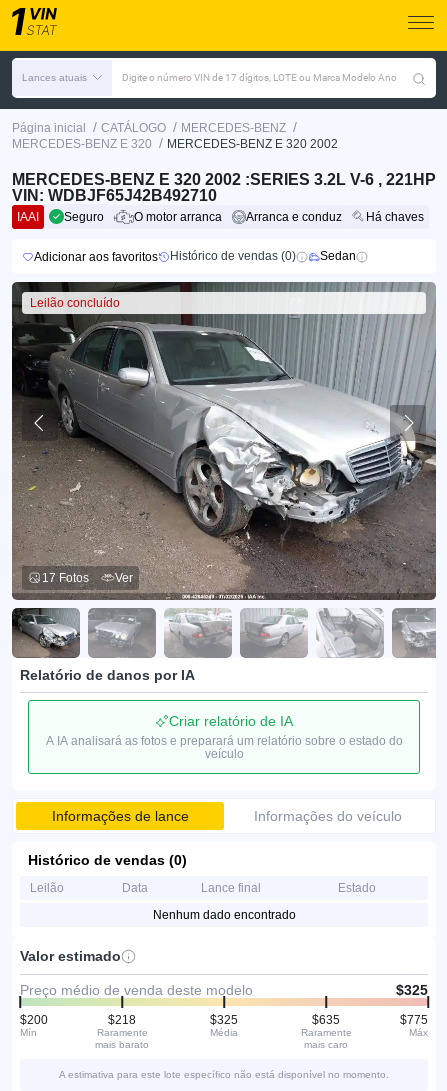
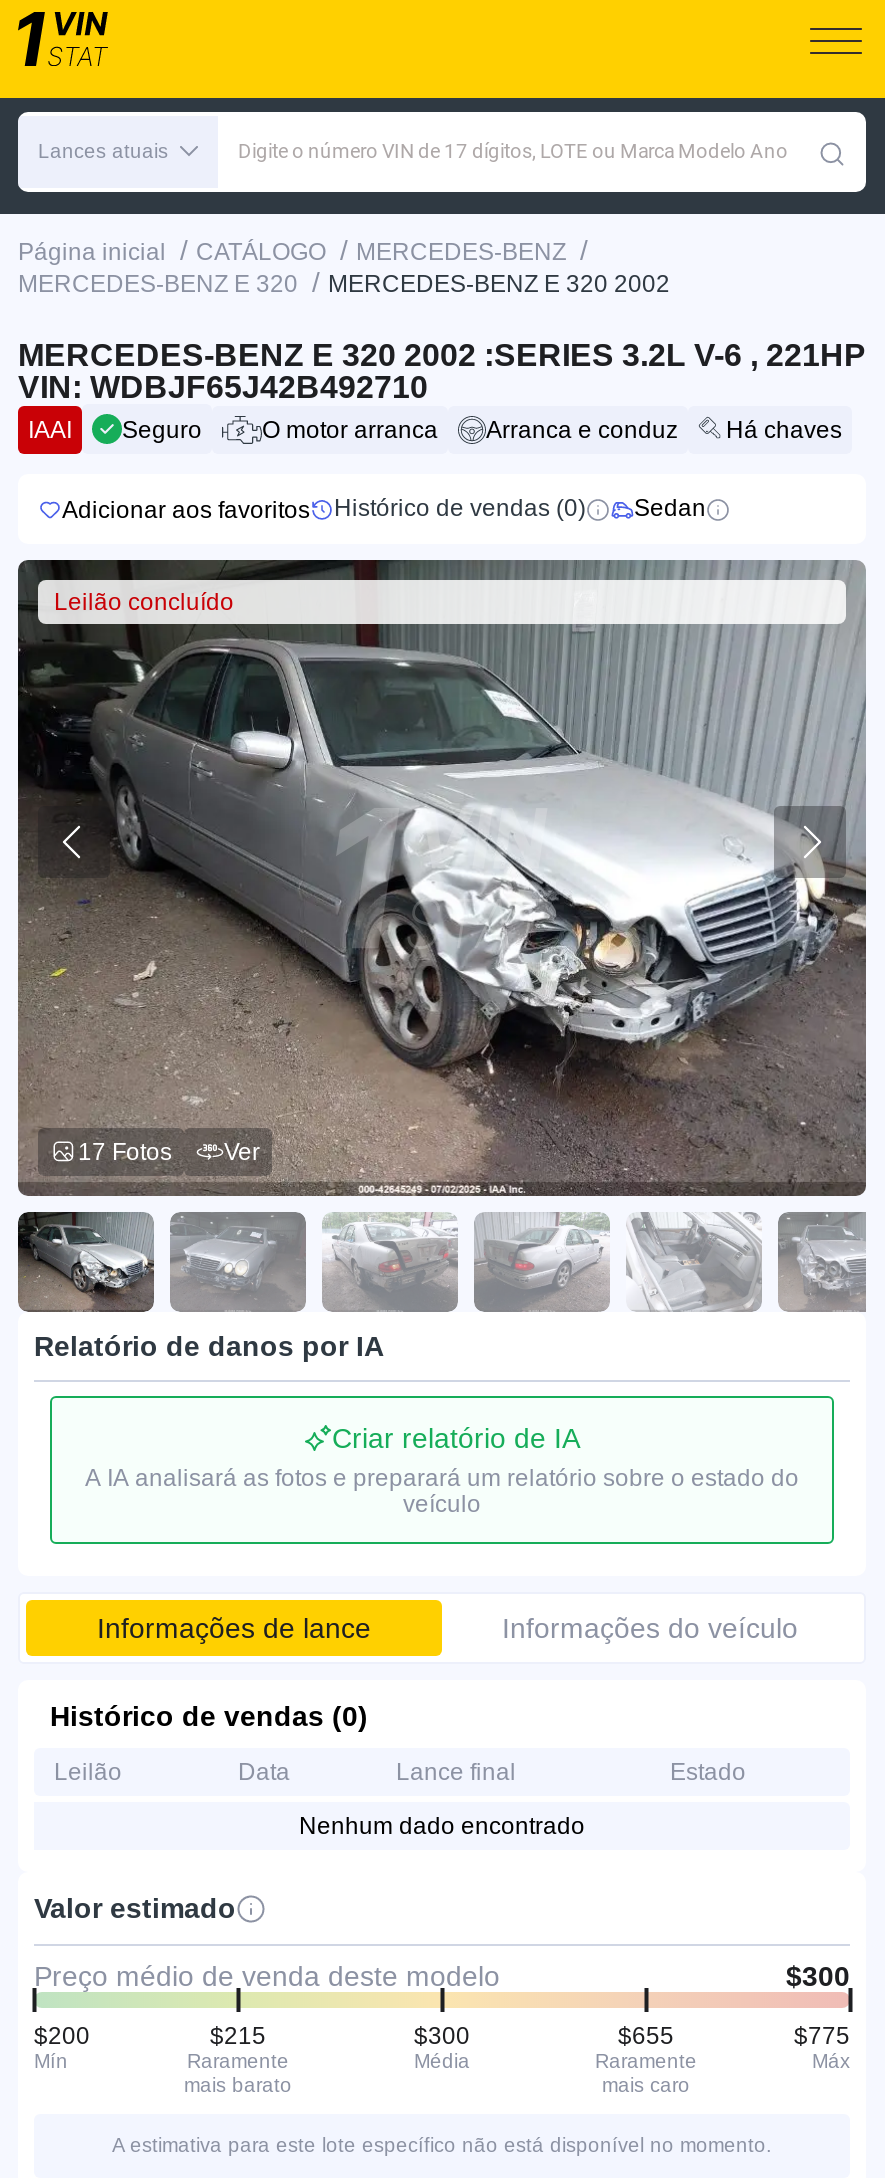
[396,982,428,998] $325 -> [786,1960,850,1992] $300
[108,1013,136,1027] $218 -> [210,2022,266,2050] $215
[210,1013,238,1027] $325 -> [414,2022,470,2050] $300
[312,1013,340,1027] $635 -> [618,2022,674,2050] $655

